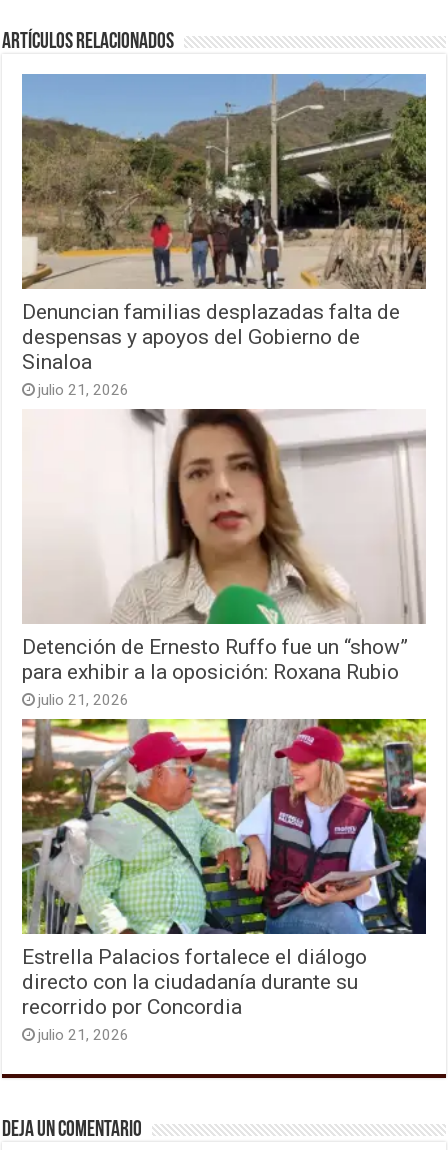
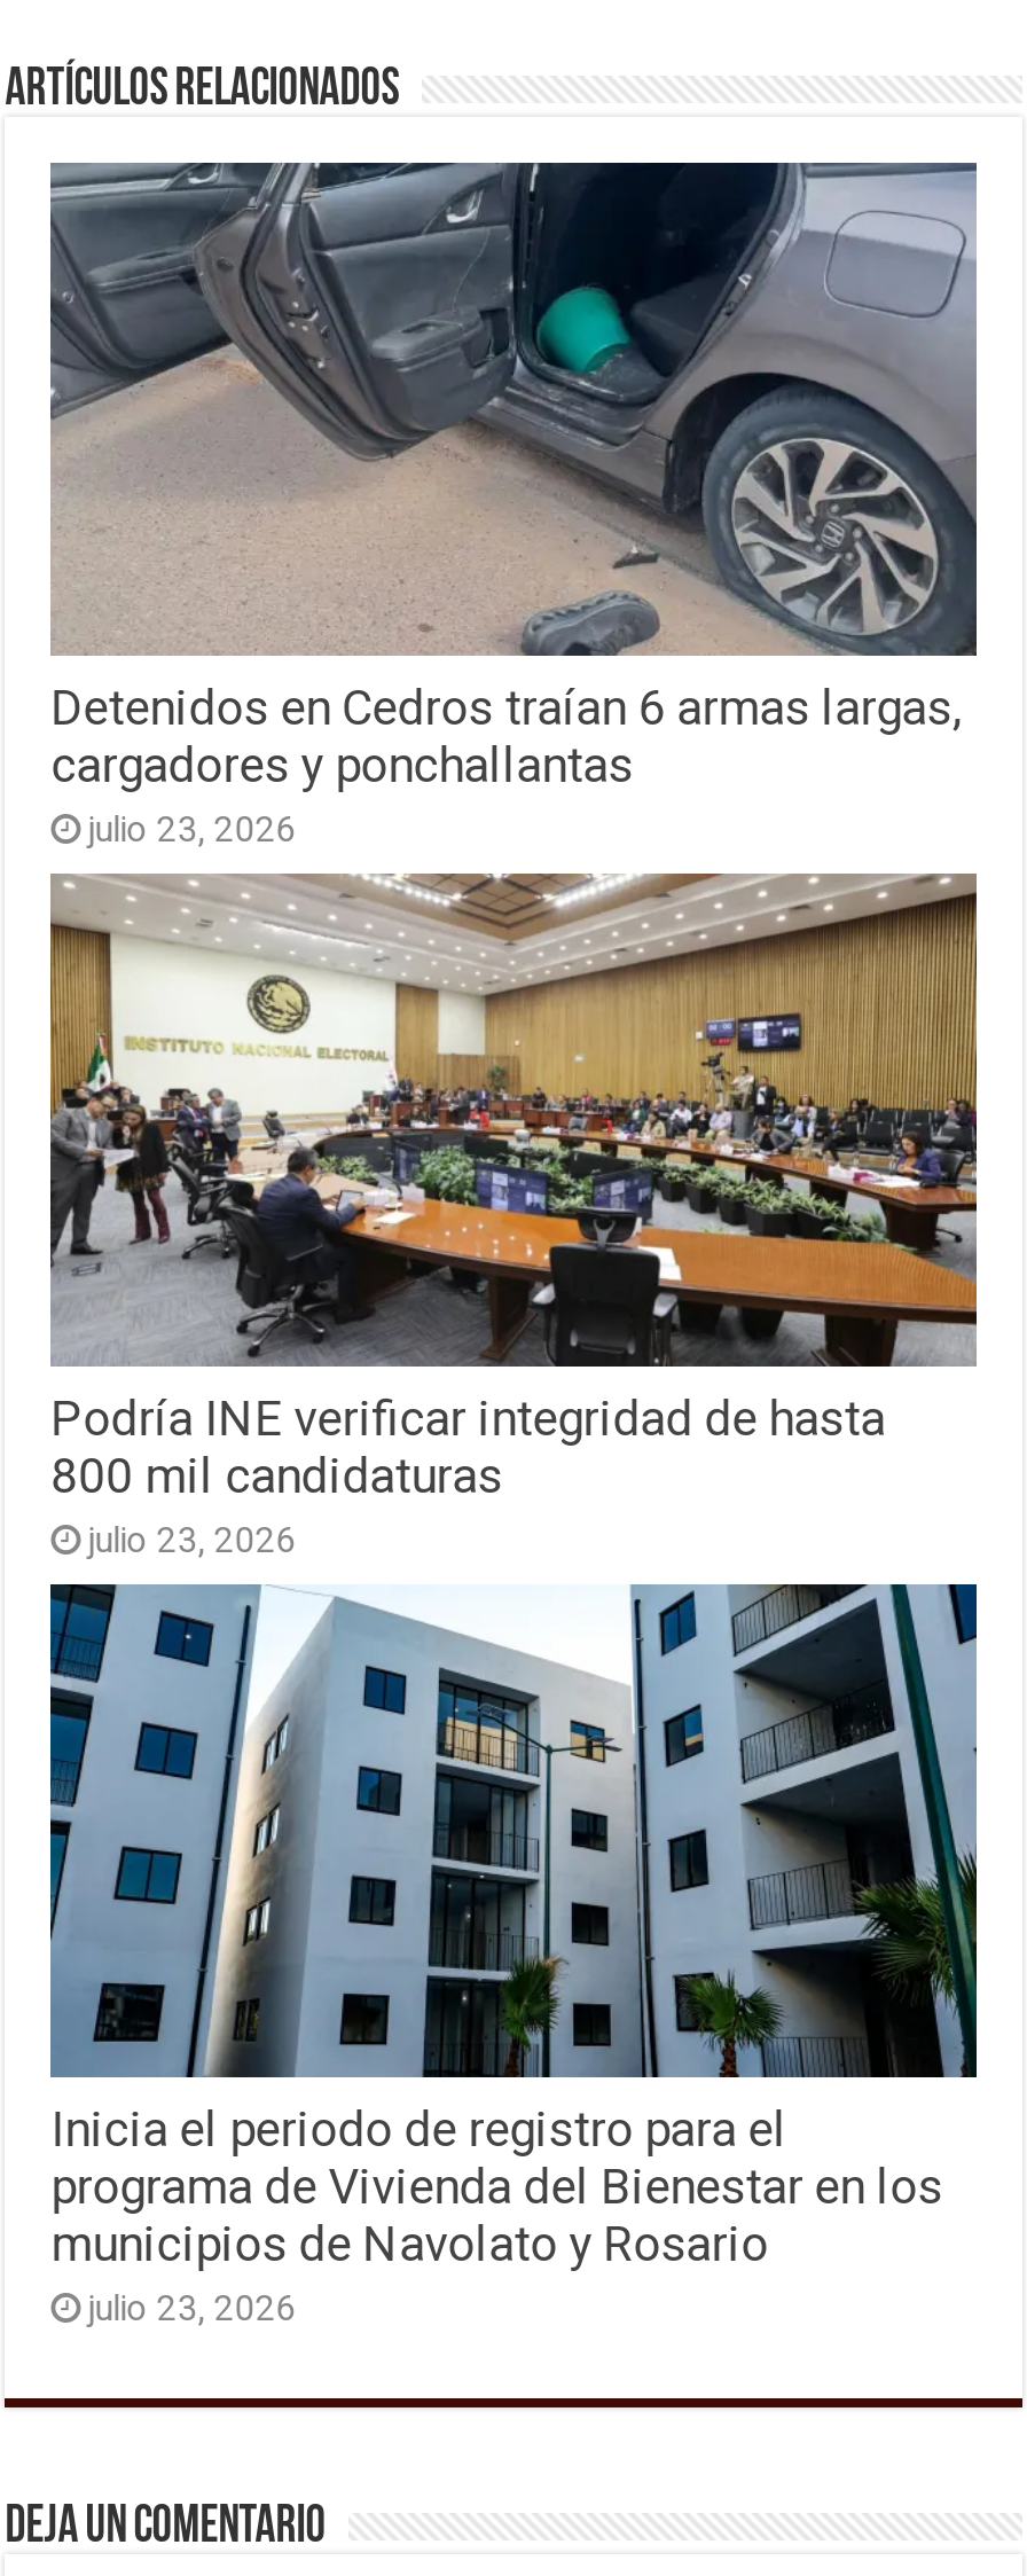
[22,73,426,399] [image] | Denuncian familias desplazadas falta de | despensas y apoyos del Gobierno de | Sinaloa | julio 21, 2026 -> [48,160,977,851] [image] | Detenidos en Cedros traían 6 armas largas, | cargadores y ponchallantas | julio 23, 2026
[22,408,426,709] [image] | Detención de Ernesto Ruffo fue un “show” | para exhibir a la oposición: Roxana Rubio | julio 21, 2026 -> [48,871,979,1561] [image] | Podría INE verificar integridad de hasta | 800 mil candidaturas | julio 23, 2026
[21,718,427,1044] [image] | Estrella Palacios fortalece el diálogo | directo con la ciudadanía durante su | recorrido por Concordia | julio 21, 2026 -> [48,1582,979,2329] [image] | Inicia el periodo de registro para el | programa de Vivienda del Bienestar en los | municipios de Navolato y Rosario | julio 23, 2026

